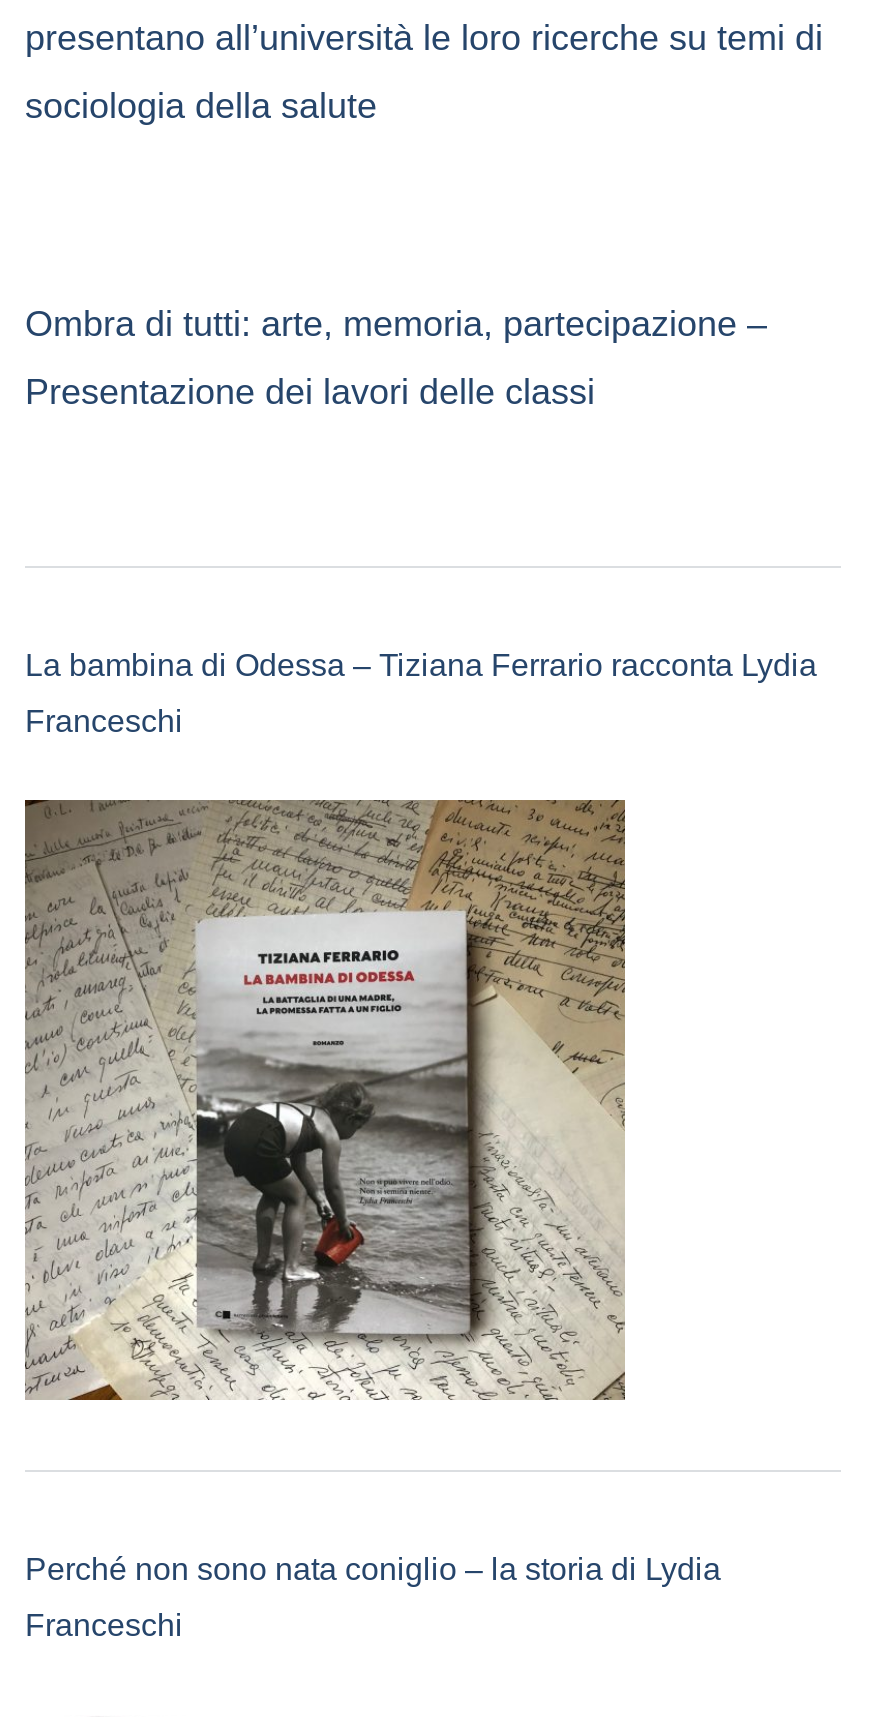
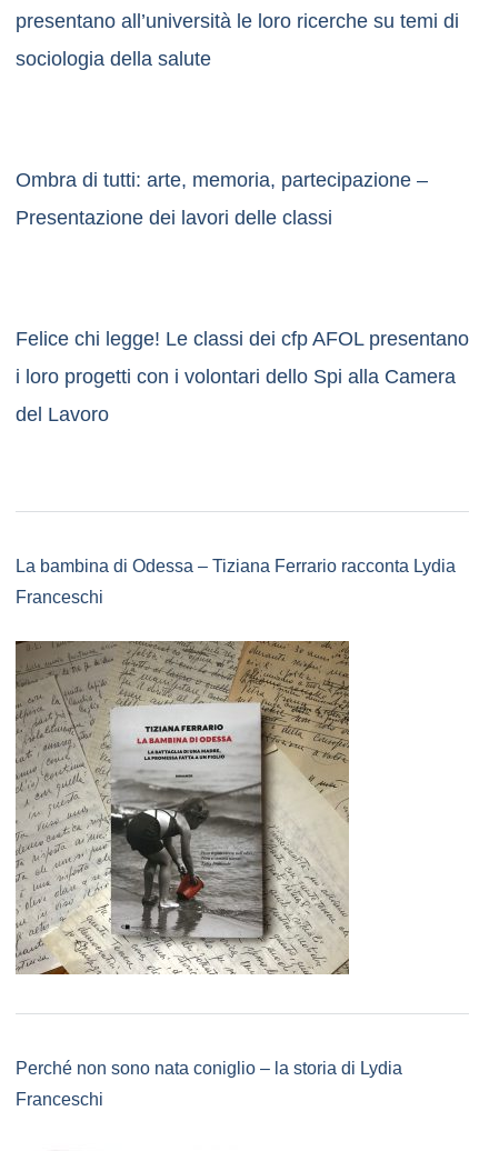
none -> [16,328,469,426] Felice chi legge! Le classi dei cfp AFOL presentano | i loro progetti con i volontari dello Spi alla Camera | del Lavoro

